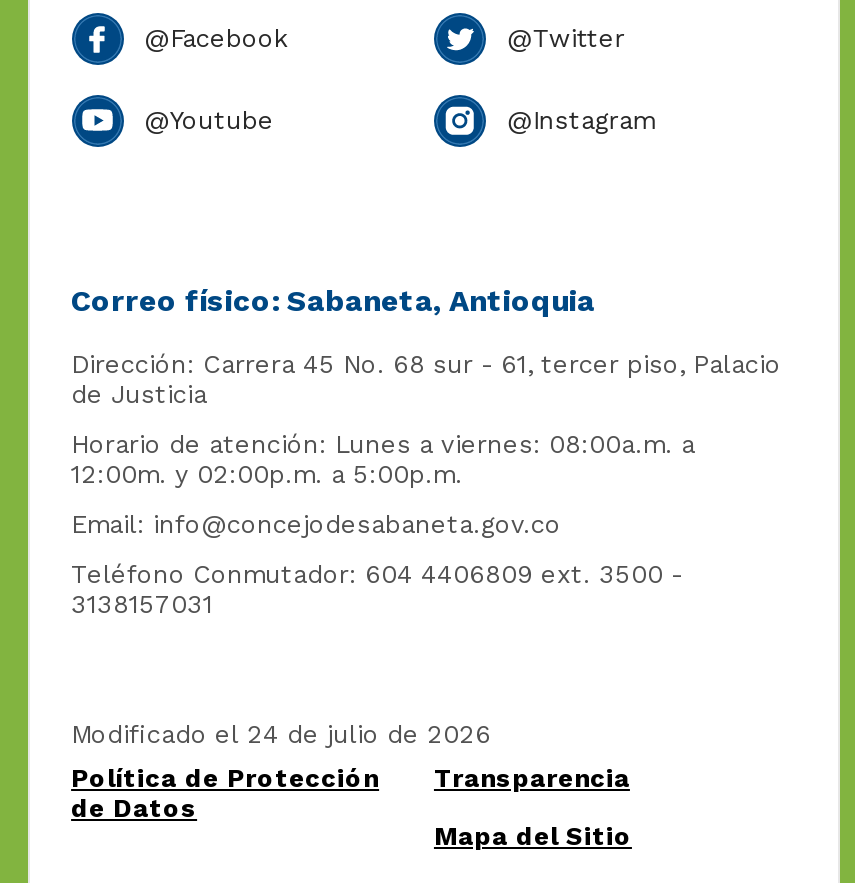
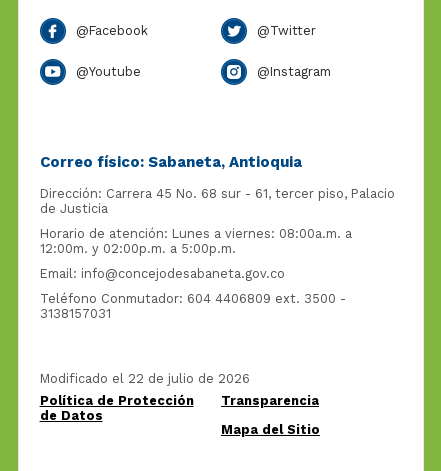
[71,718,491,748] Modificado el 24 de julio de 2026 -> [39,371,249,386] Modificado el 22 de julio de 2026

